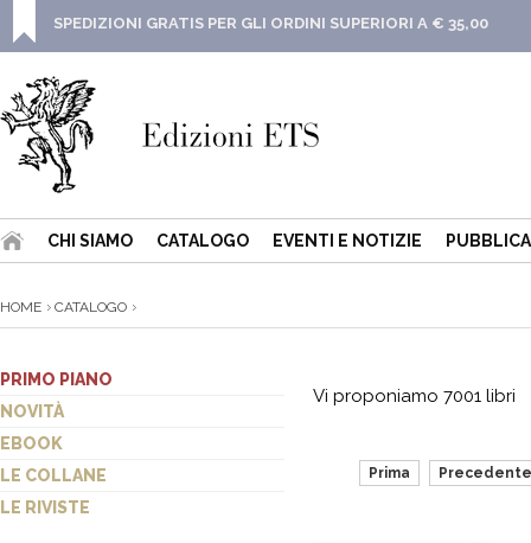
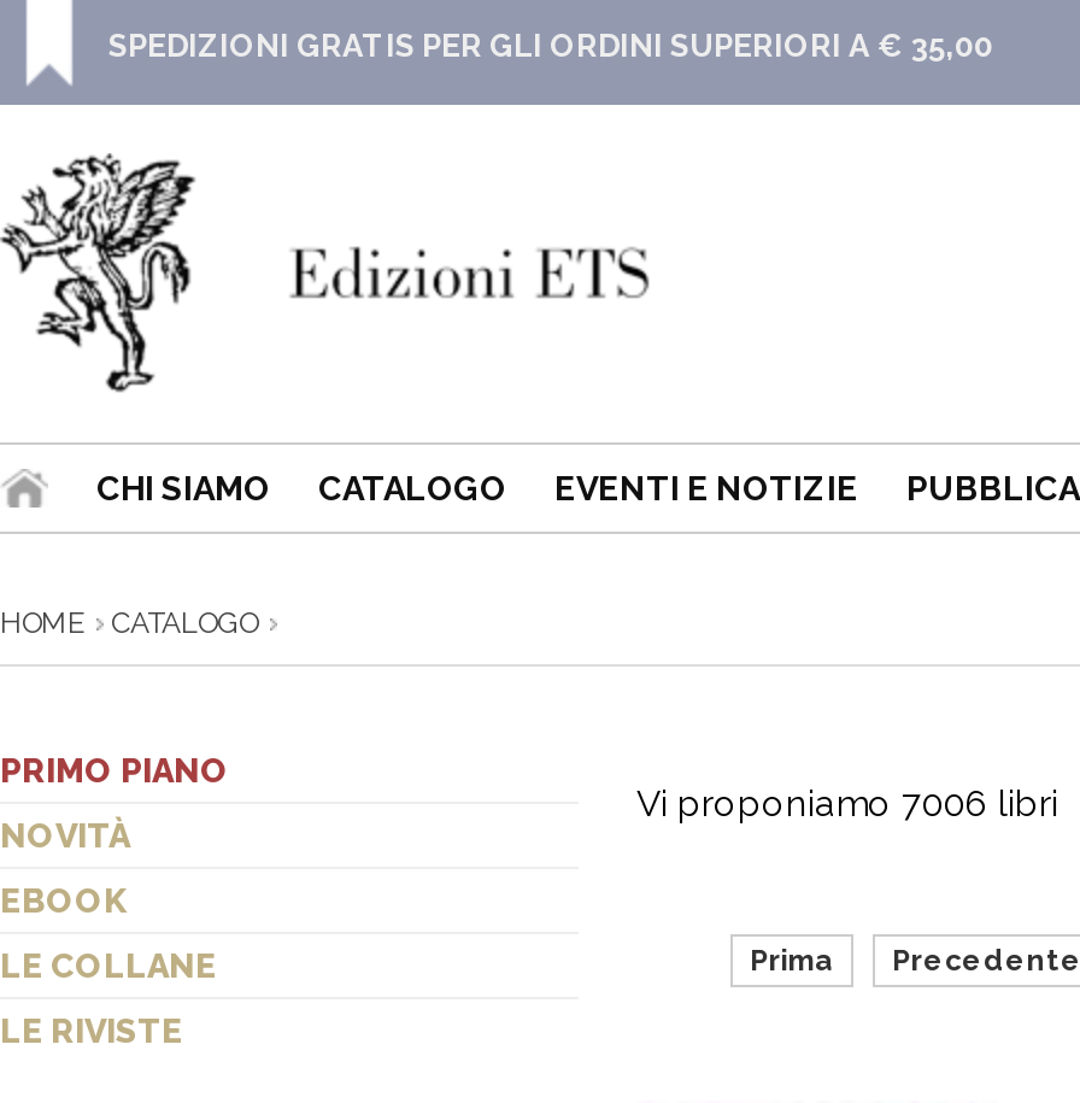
[313,385,516,407] Vi proponiamo 7001 libri -> [636,782,1058,826] Vi proponiamo 7006 libri

